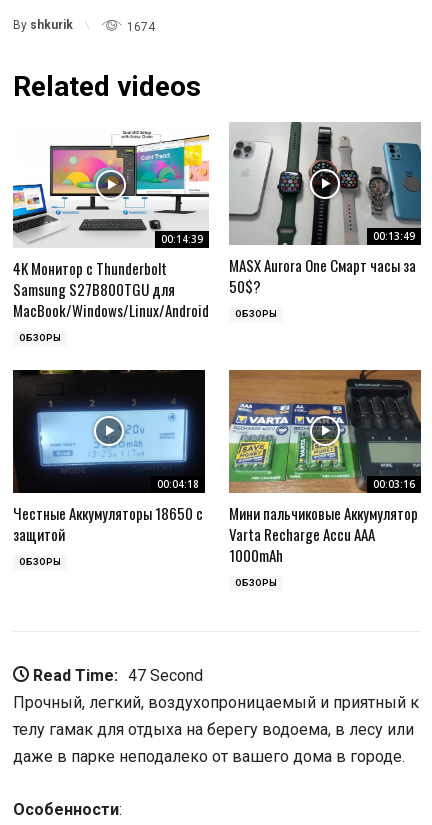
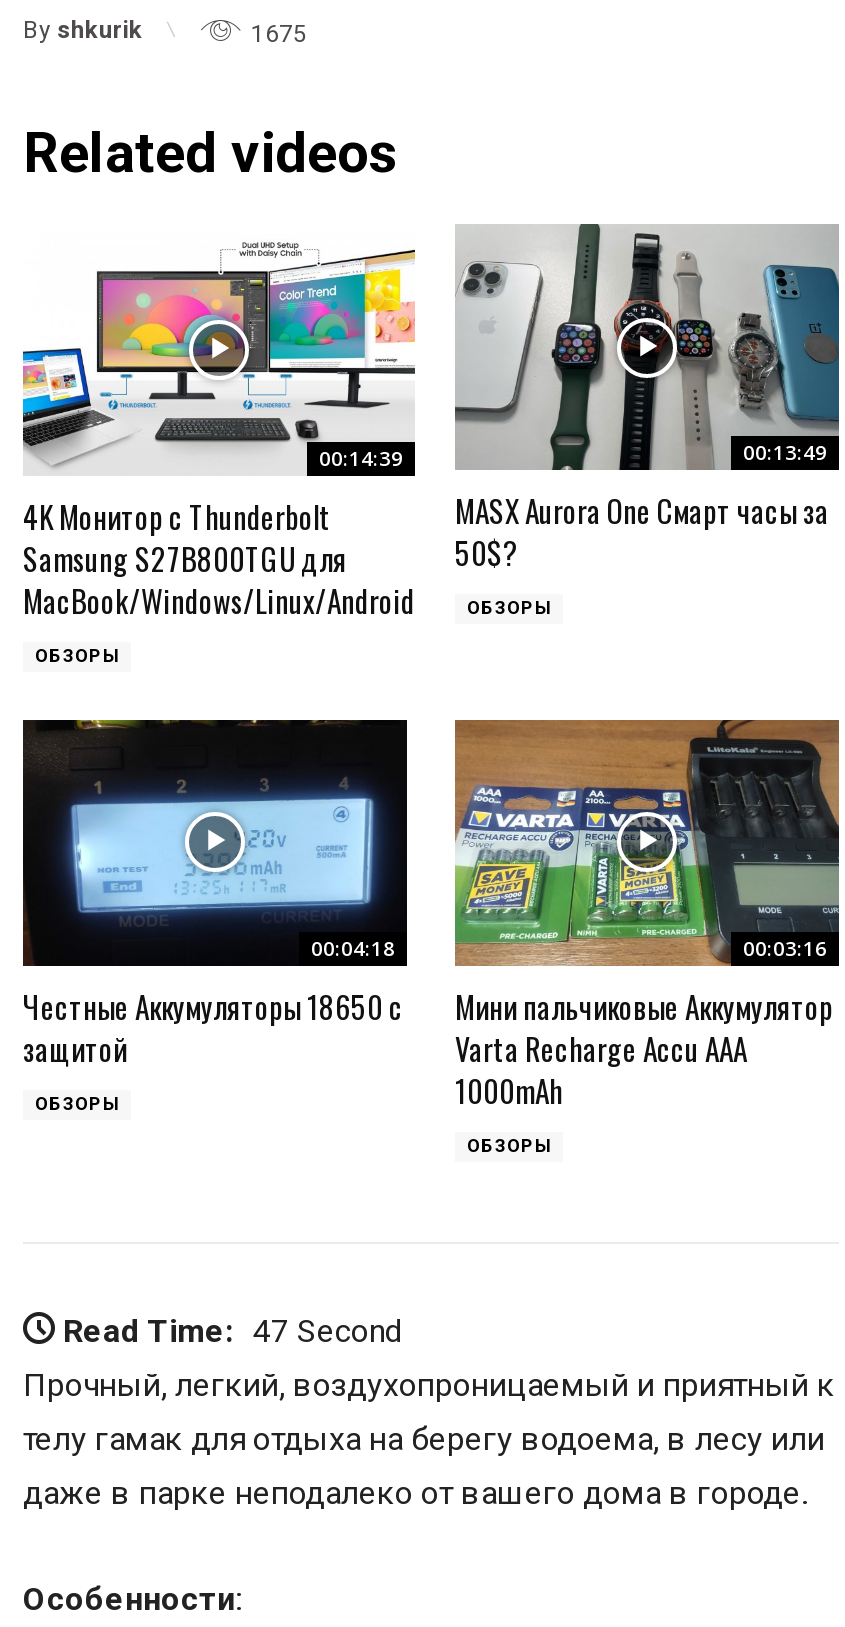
[127,19,155,33] 1674 -> [251,19,307,47] 1675

